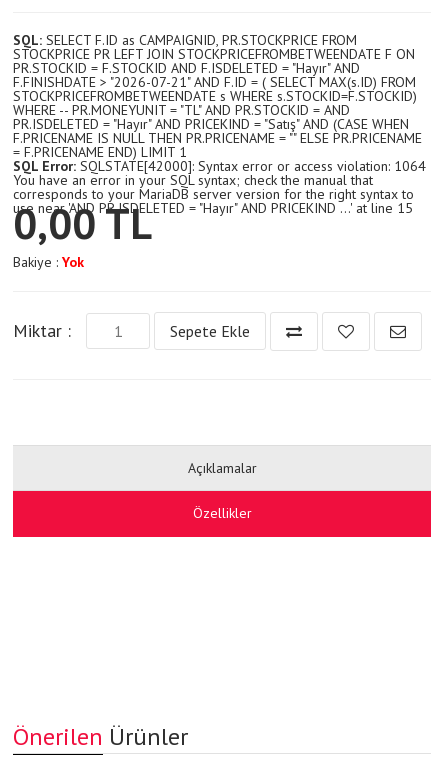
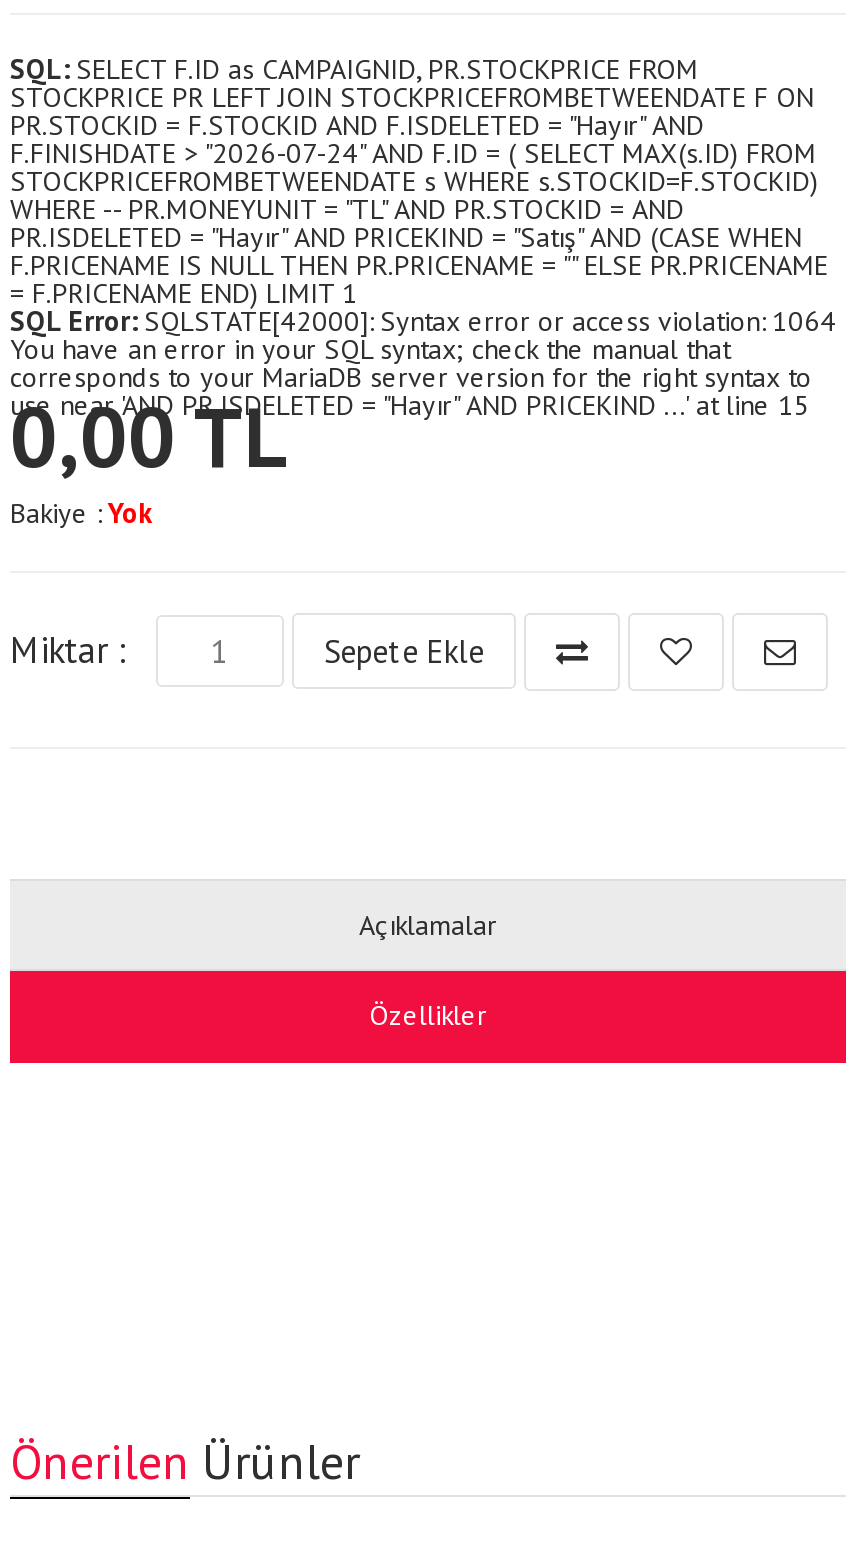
[13,73,416,91] F.FINISHDATE > "2026-07-21" AND F.ID = ( SELECT MAX(s.ID) FROM -> [10,134,816,170] F.FINISHDATE > "2026-07-24" AND F.ID = ( SELECT MAX(s.ID) FROM

